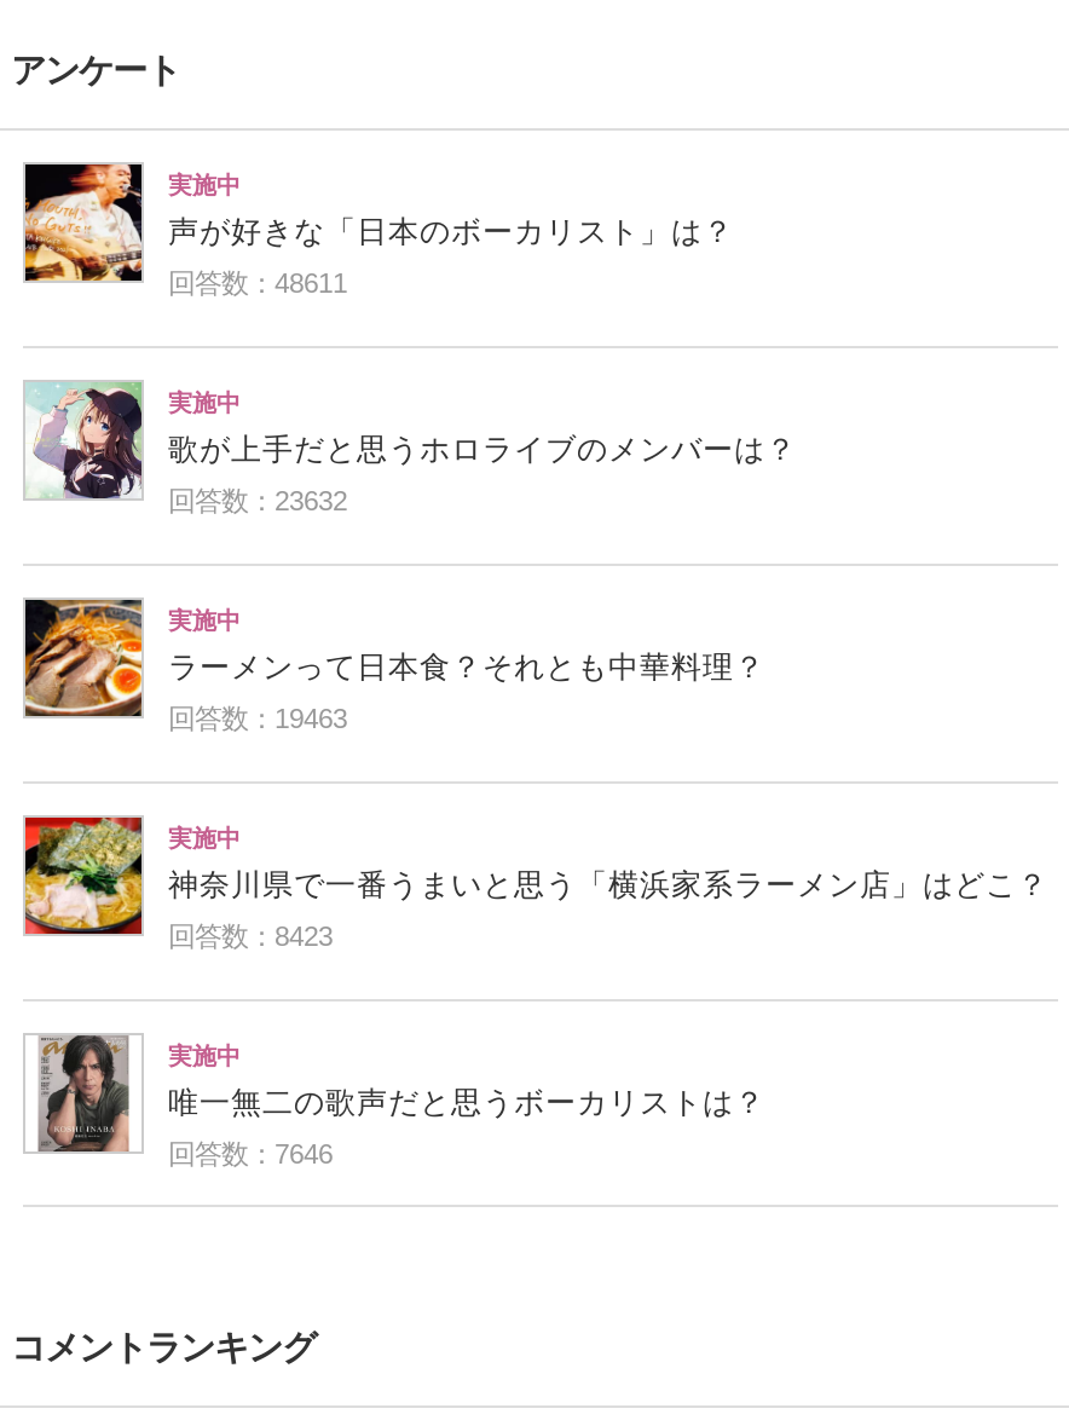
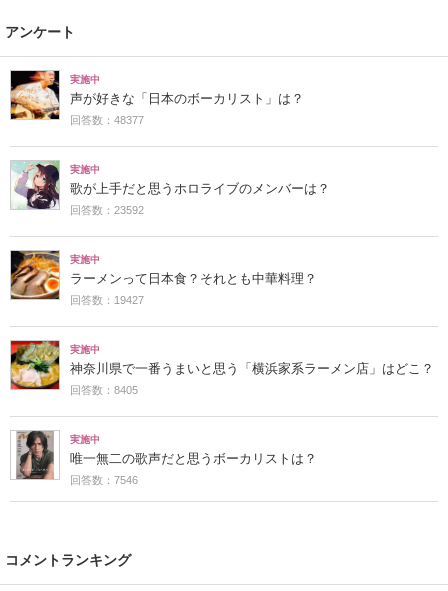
[168,269,347,298] 回答数：48611 -> [70,114,144,126] 回答数：48377
[168,486,347,515] 回答数：23632 -> [70,204,144,216] 回答数：23592
[168,704,347,733] 回答数：19463 -> [70,294,144,306] 回答数：19427
[168,922,333,951] 回答数：8423 -> [70,384,138,396] 回答数：8405
[168,1139,333,1168] 回答数：7646 -> [70,474,138,486] 回答数：7546

